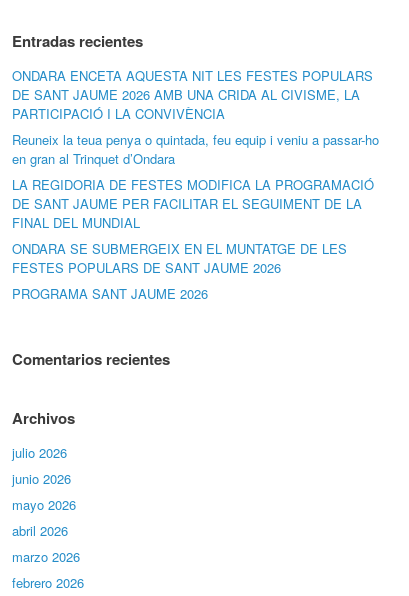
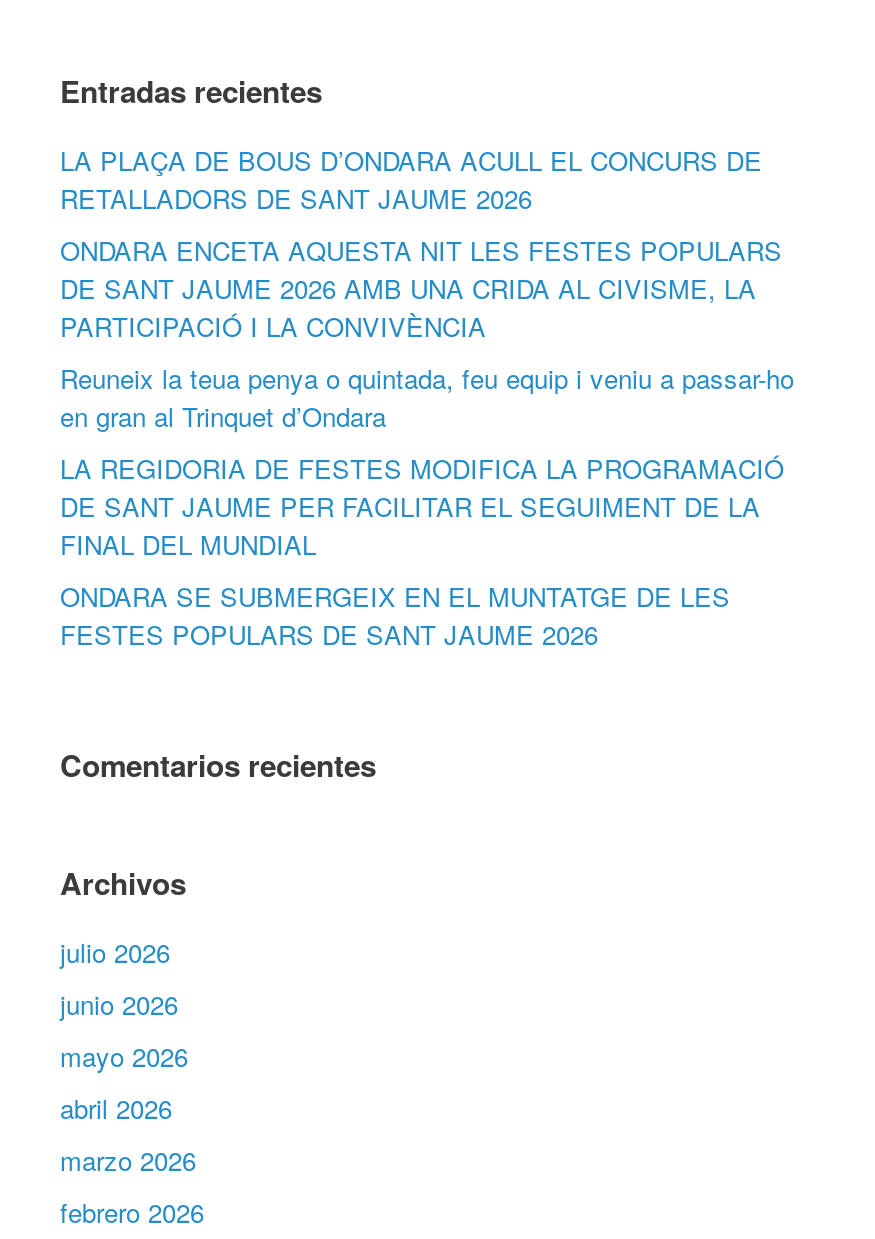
none -> [60,140,762,216] LA PLAÇA DE BOUS D’ONDARA ACULL EL CONCURS DE | RETALLADORS DE SANT JAUME 2026
moved [12,66,379,277] -> [60,230,794,652]: ONDARA ENCETA AQUESTA NIT LES FESTES POPULARS | DE SANT JAUME 2026 AMB UNA CRIDA AL CIVISME, LA | PARTICIPACIÓ I LA CONVIVÈNCIA | ... | ONDARA SE SUBMERGEIX EN EL MUNTATGE DE LES | FESTES POPULARS DE SANT JAUME 2026
[12,284,208,303] PROGRAMA SANT JAUME 2026 -> none

